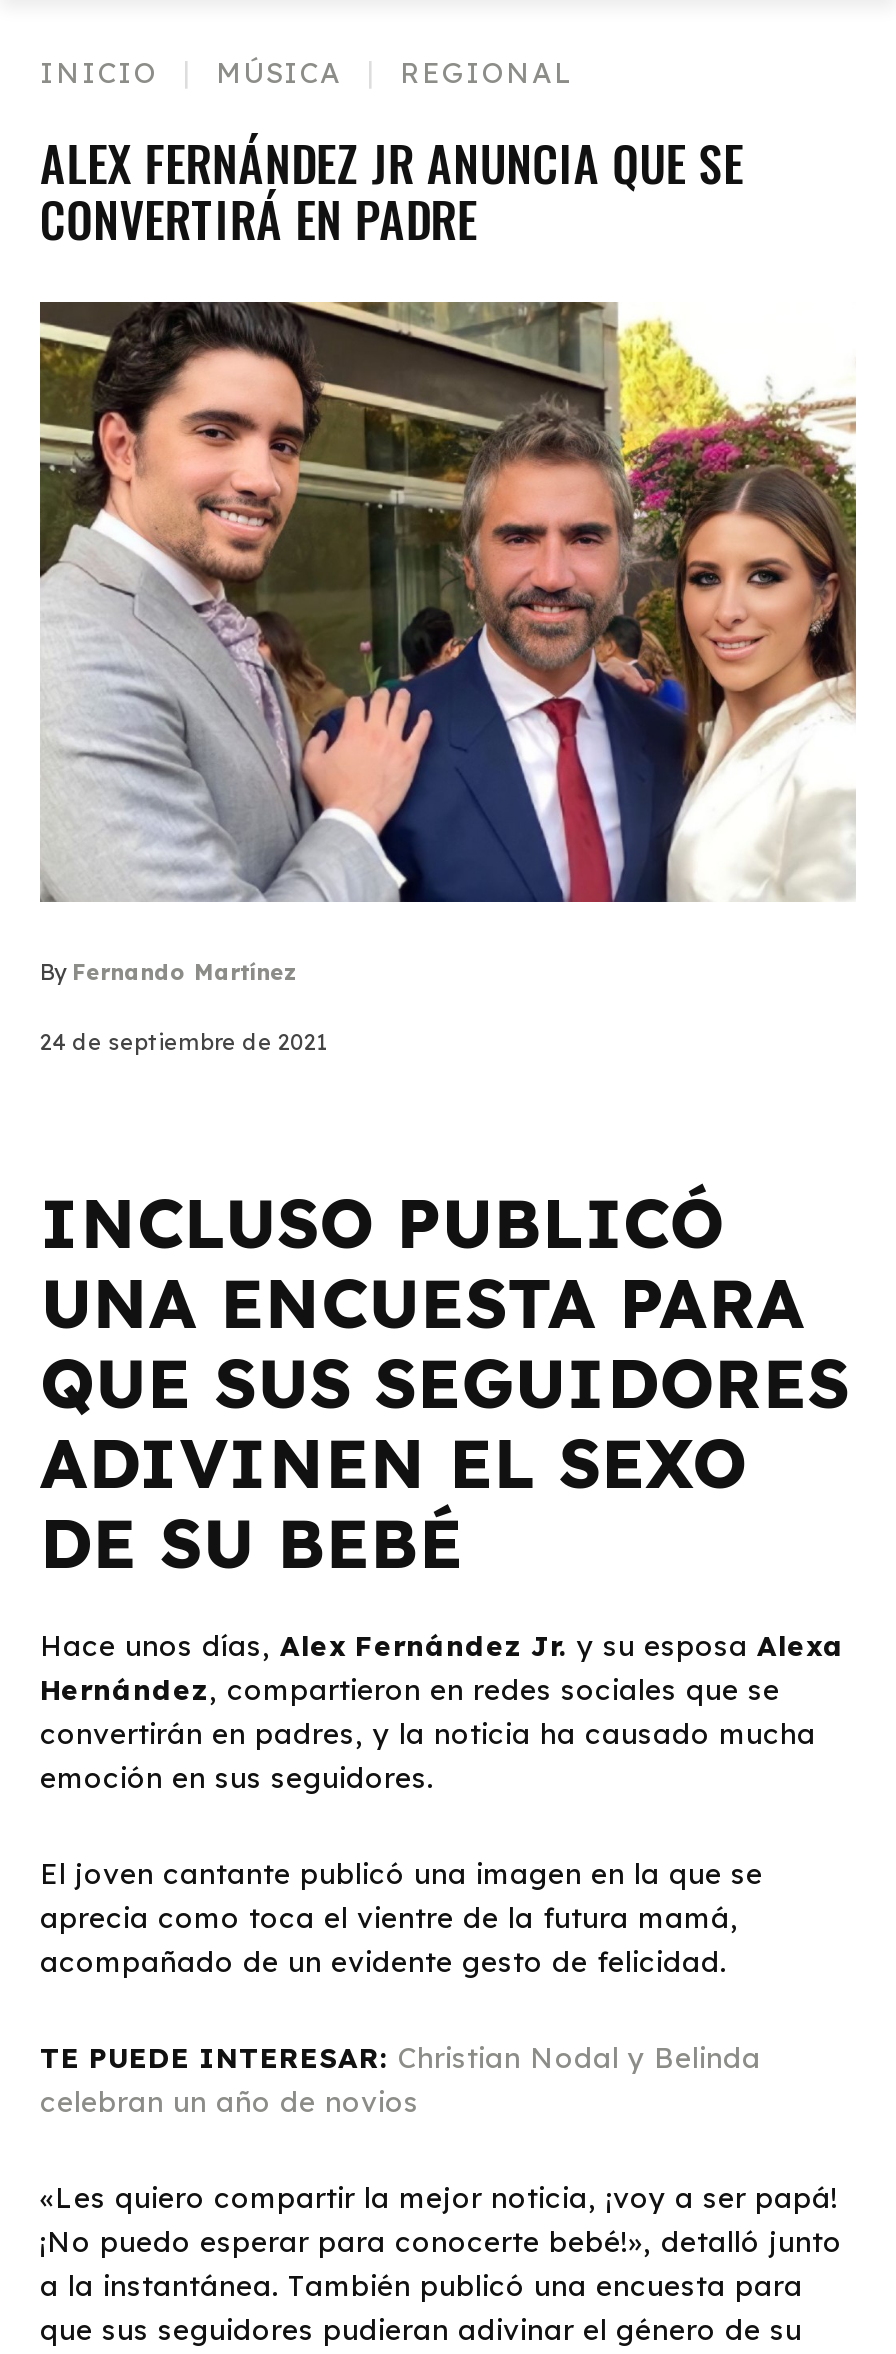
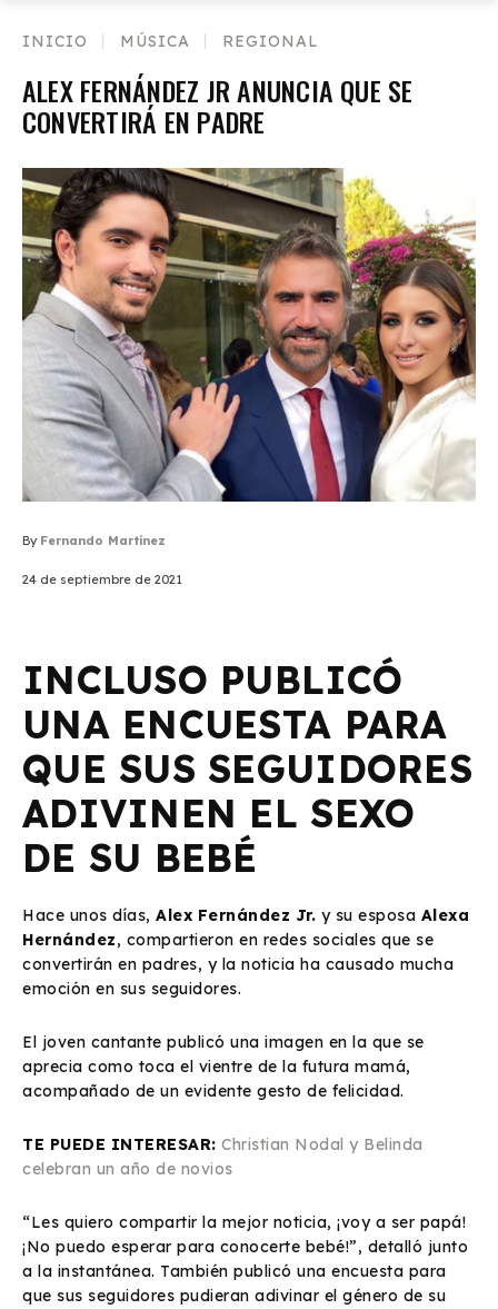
[40,2180,838,2216] «Les quiero compartir la mejor noticia, ¡voy a ser papá! -> [22,1212,466,1232] “Les quiero compartir la mejor noticia, ¡voy a ser papá!
[40,2224,842,2260] ¡No puedo esperar para conocerte bebé!», detalló junto -> [22,1237,468,1257] ¡No puedo esperar para conocerte bebé!”, detalló junto

